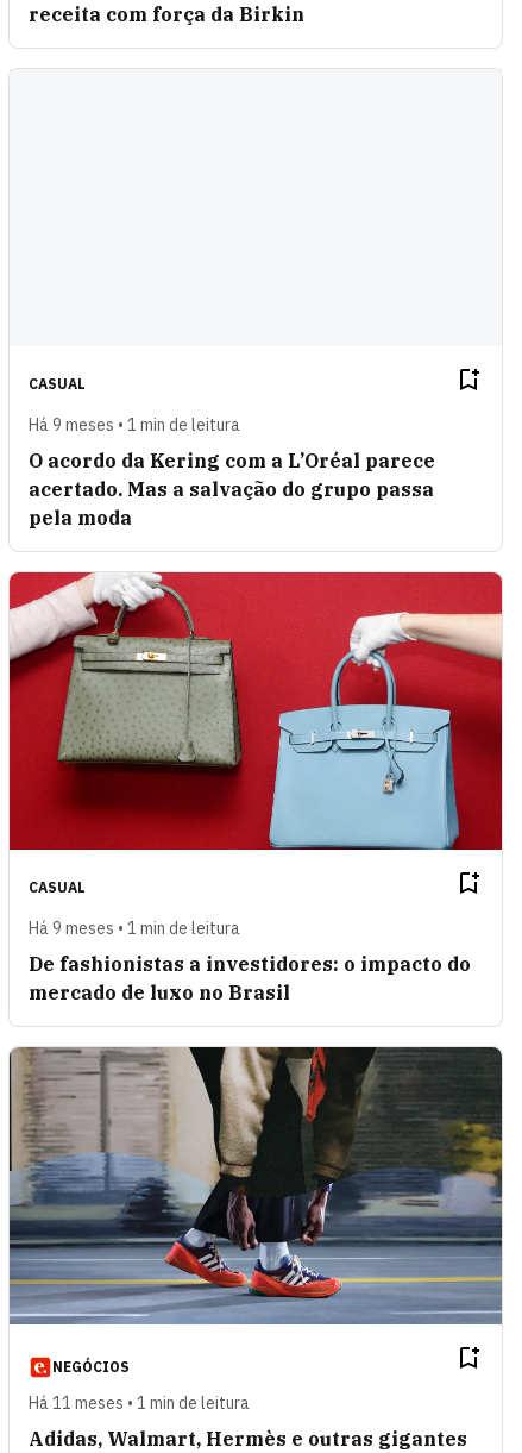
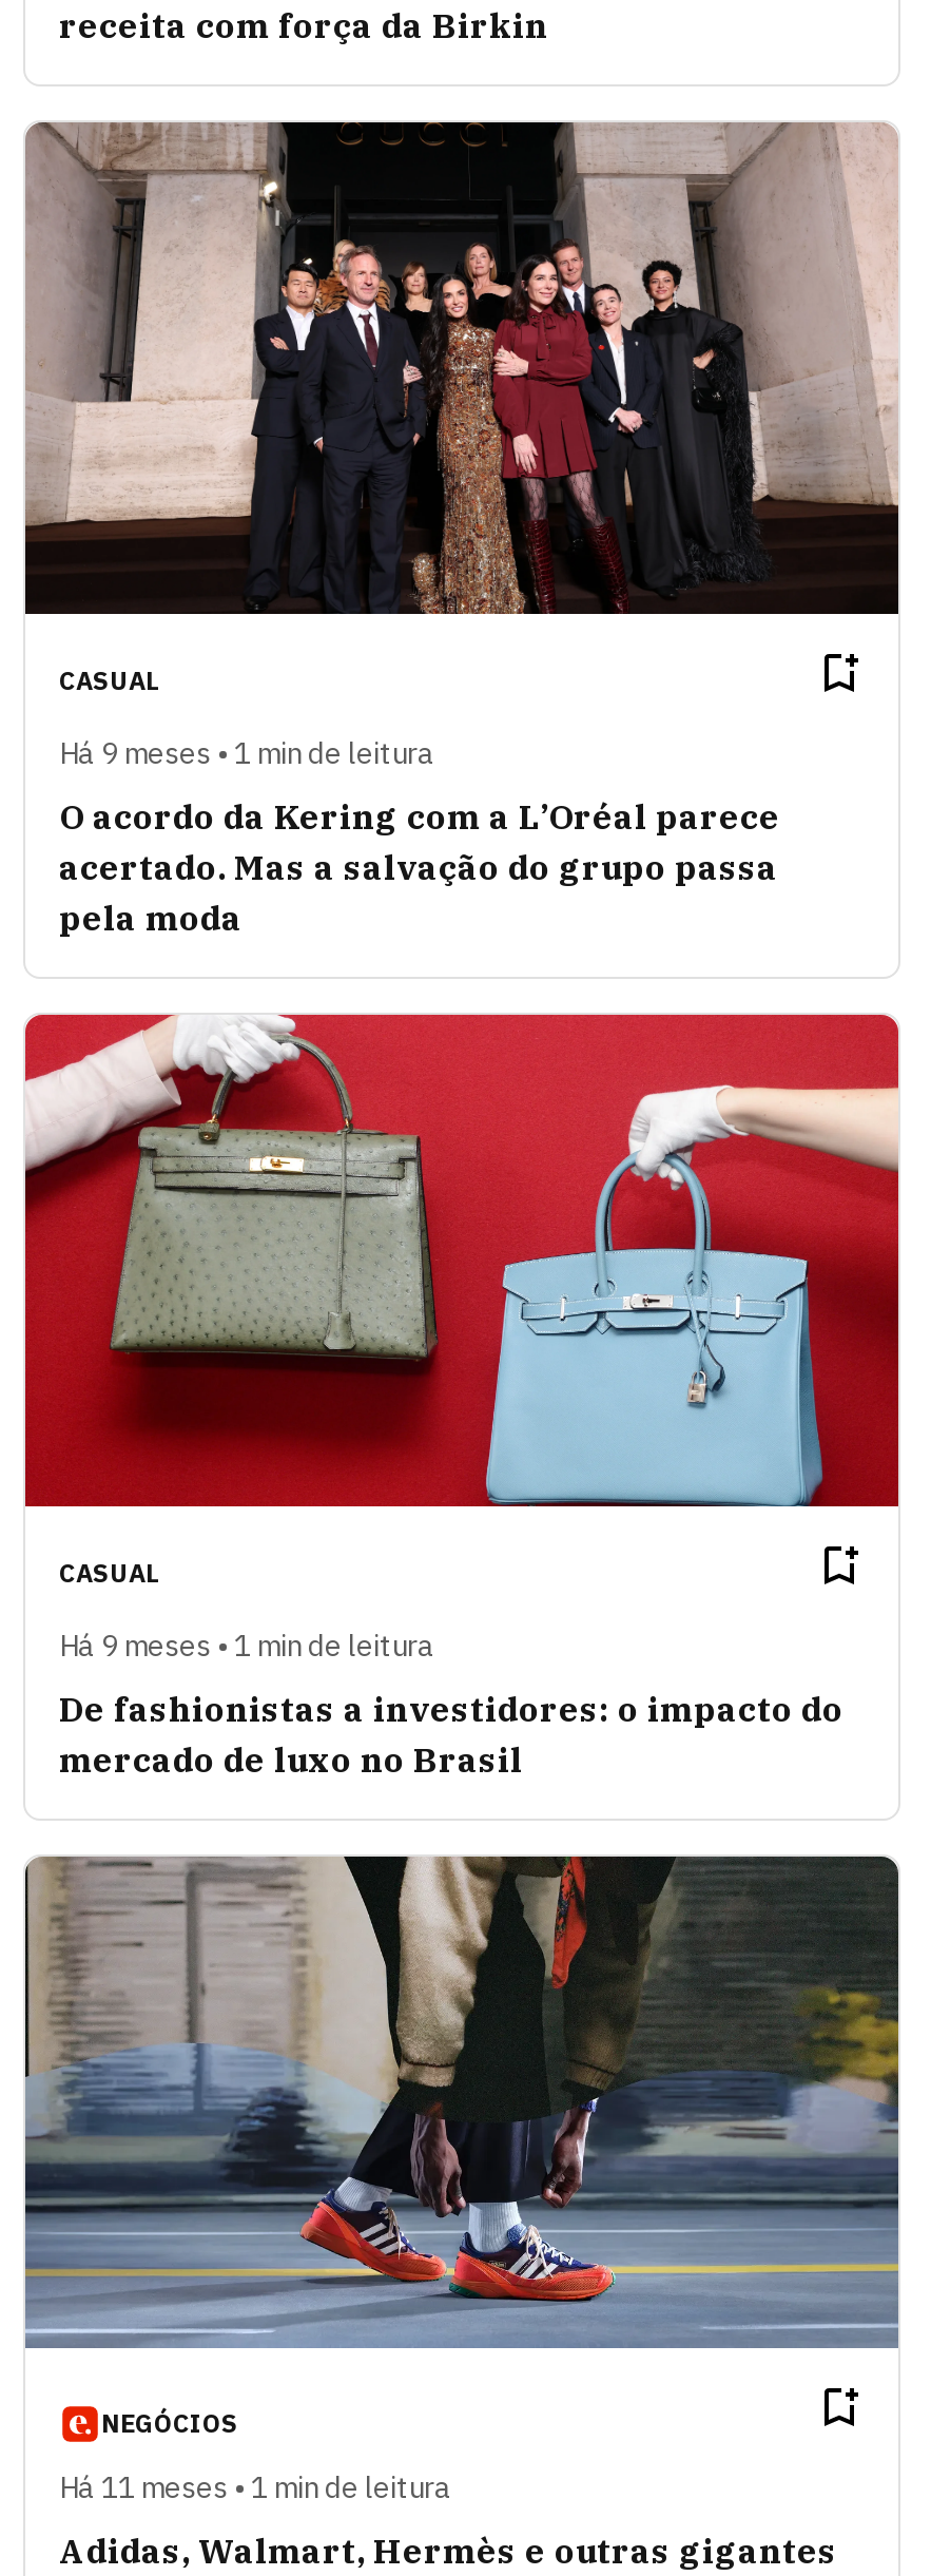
none -> [23,120,900,616] [image]

